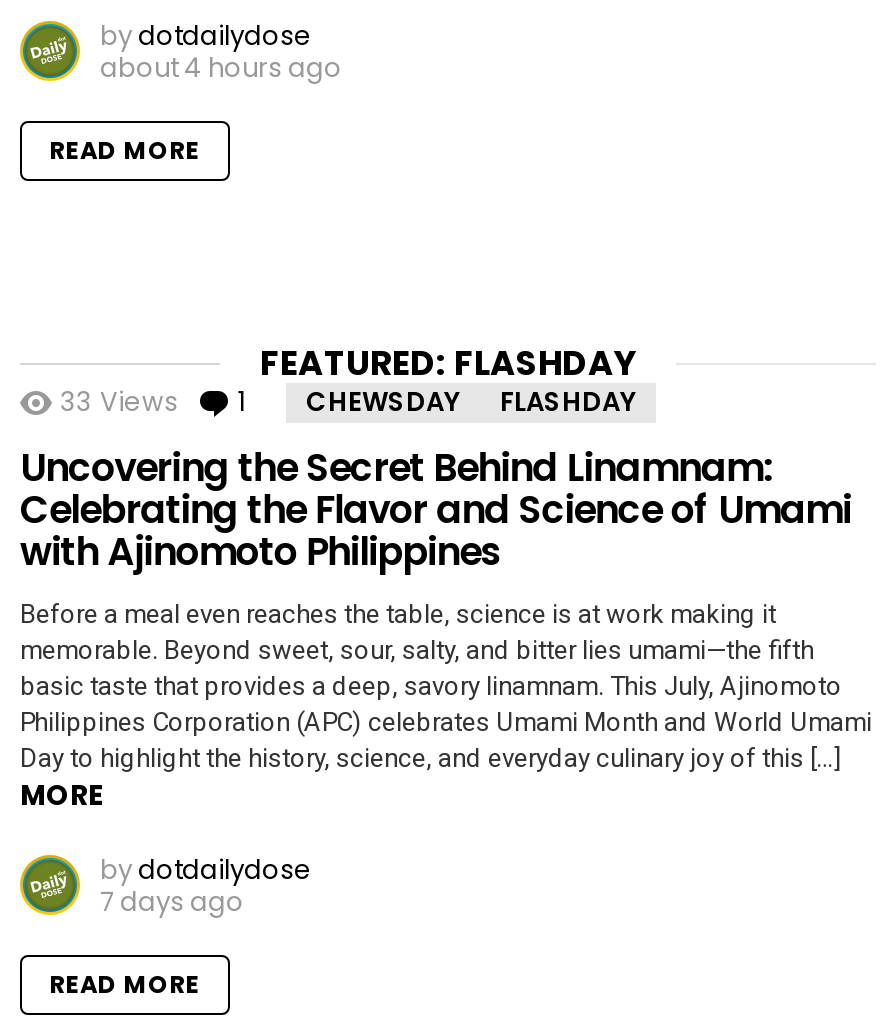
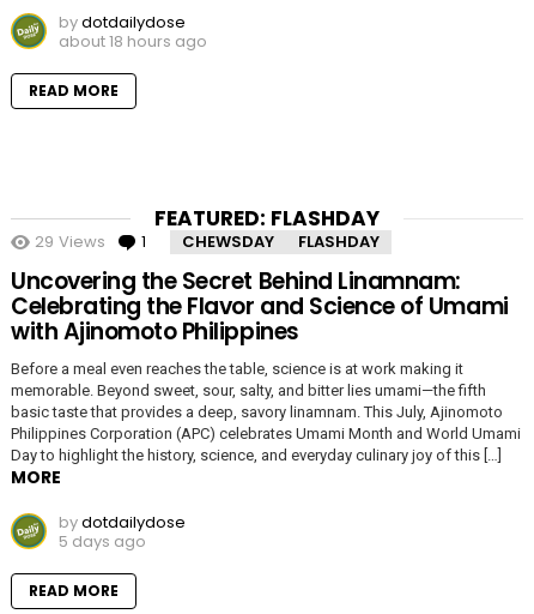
[100,49,342,87] about 4 hours ago -> [59,30,207,53] about 18 hours ago
[60,383,178,421] 33 Views -> [35,230,105,253] 29 Views
[100,883,244,921] 7 days ago -> [59,530,146,553] 5 days ago

